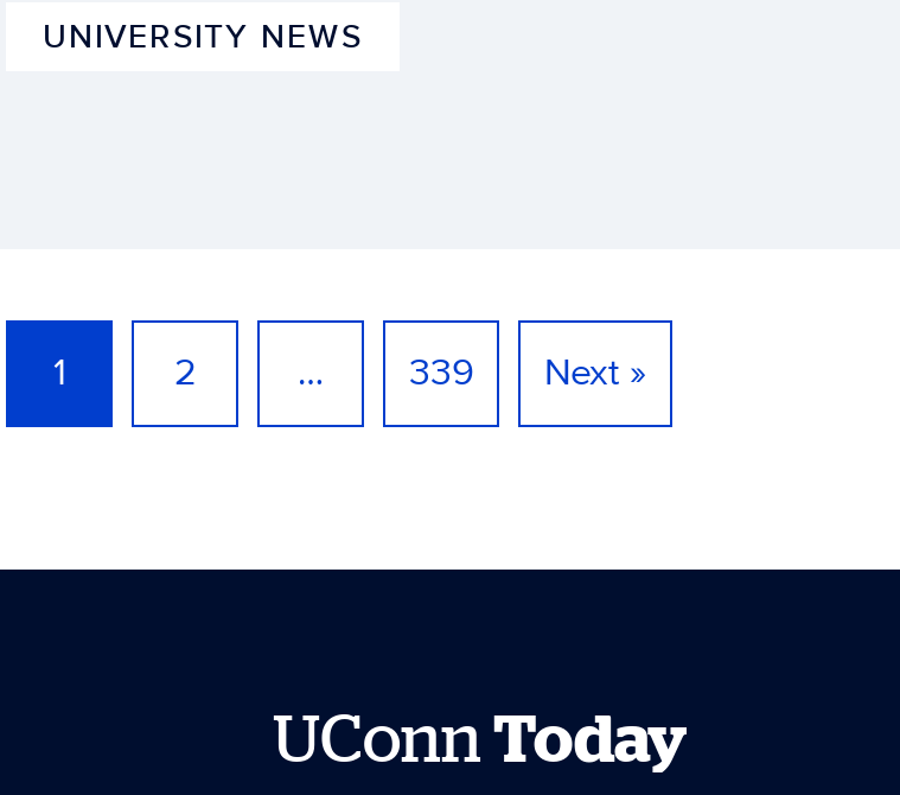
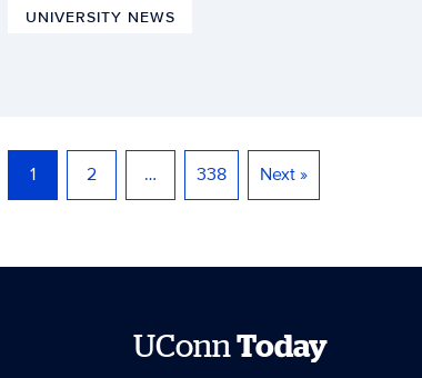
[409,345,473,399] 339 -> [197,161,227,187] 338

